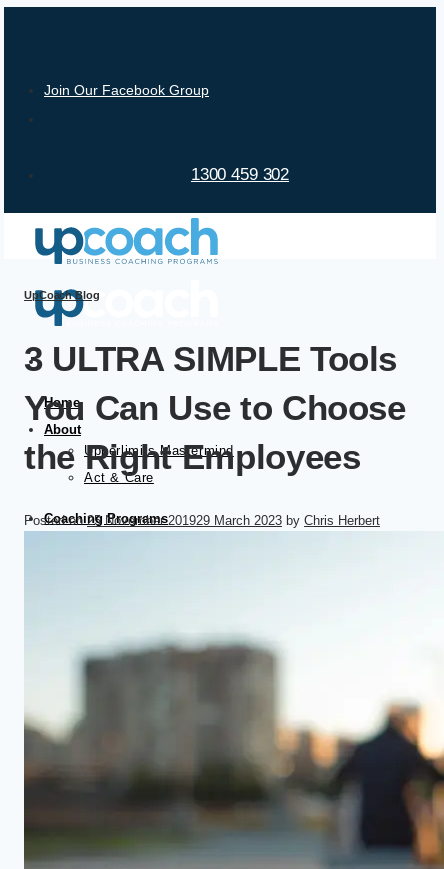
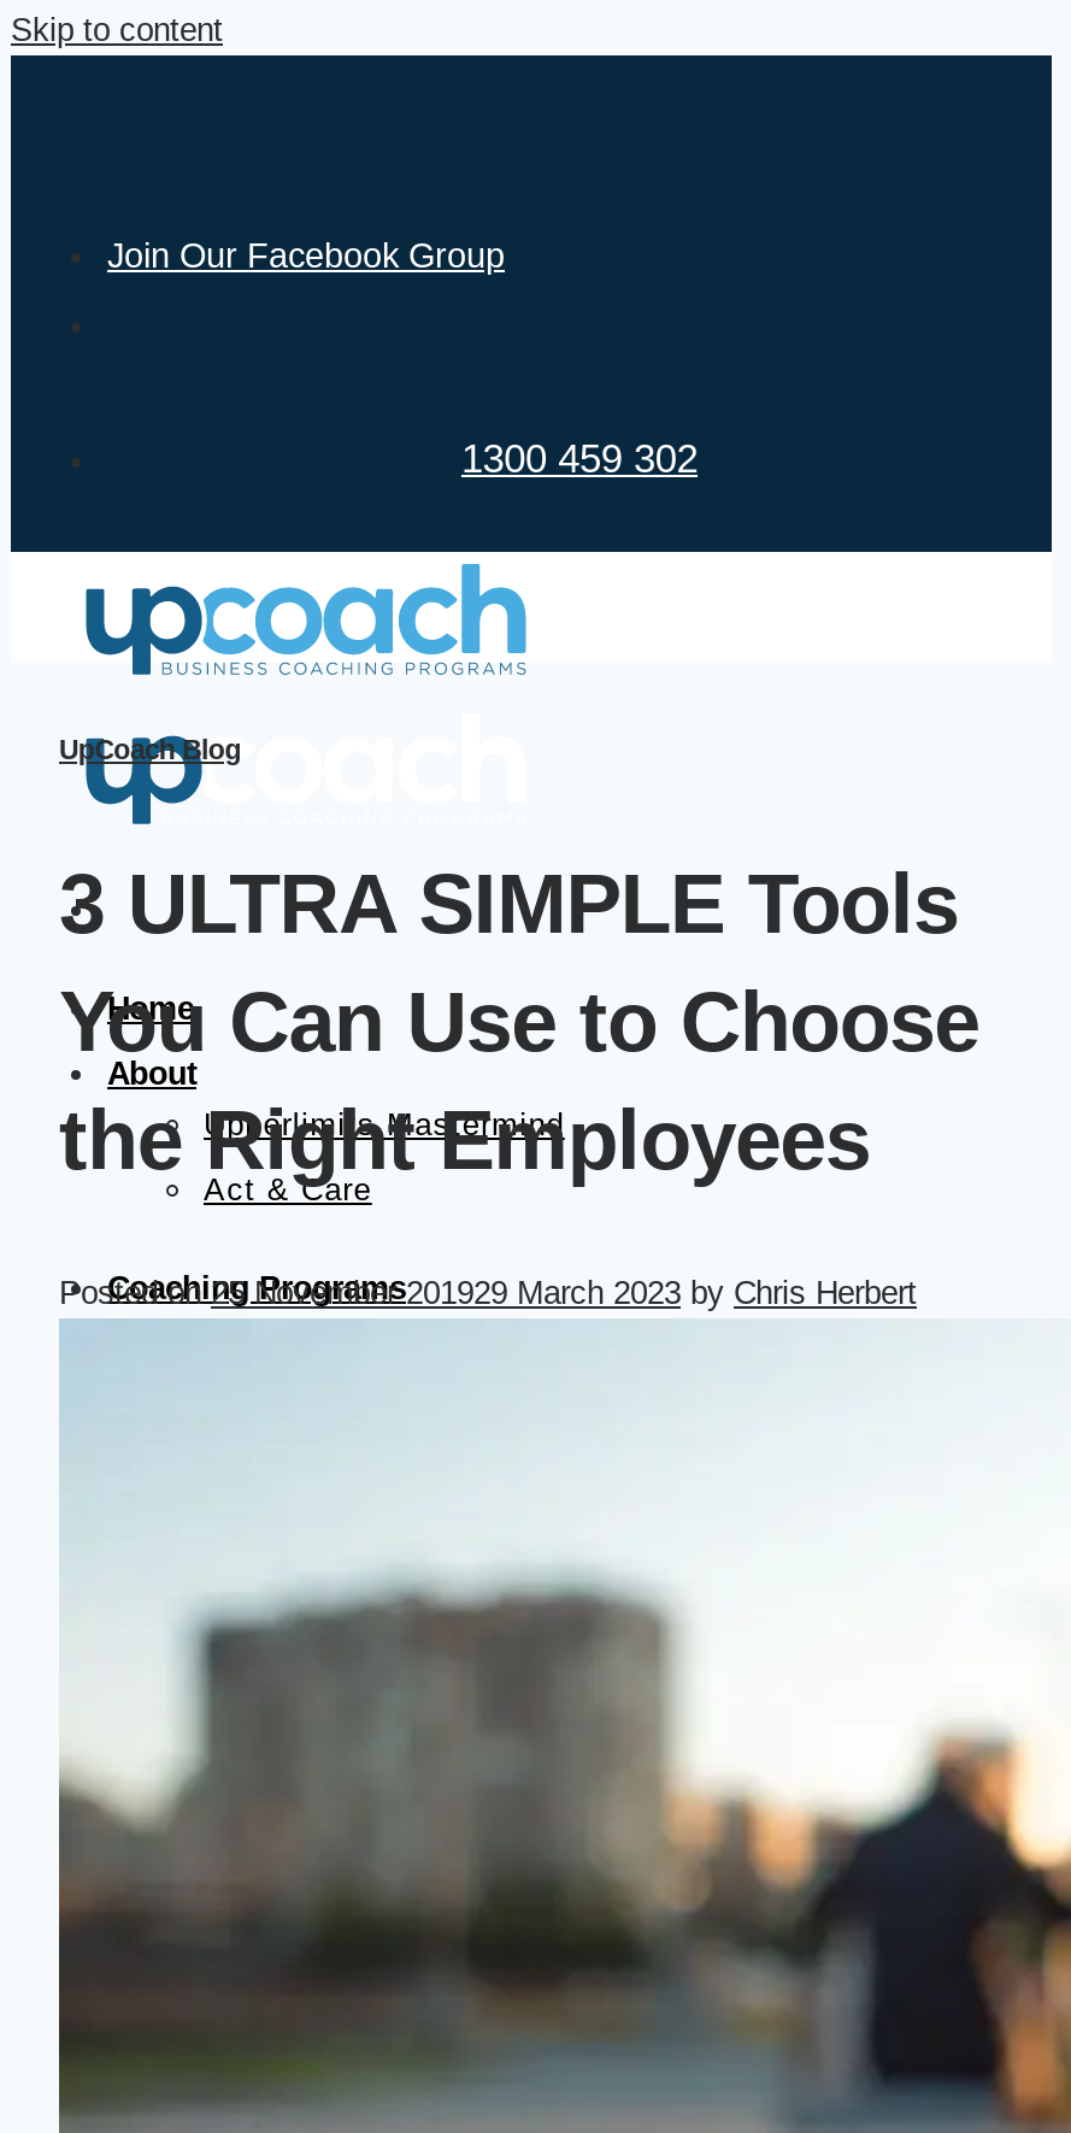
none -> [11,12,223,48] Skip to content

